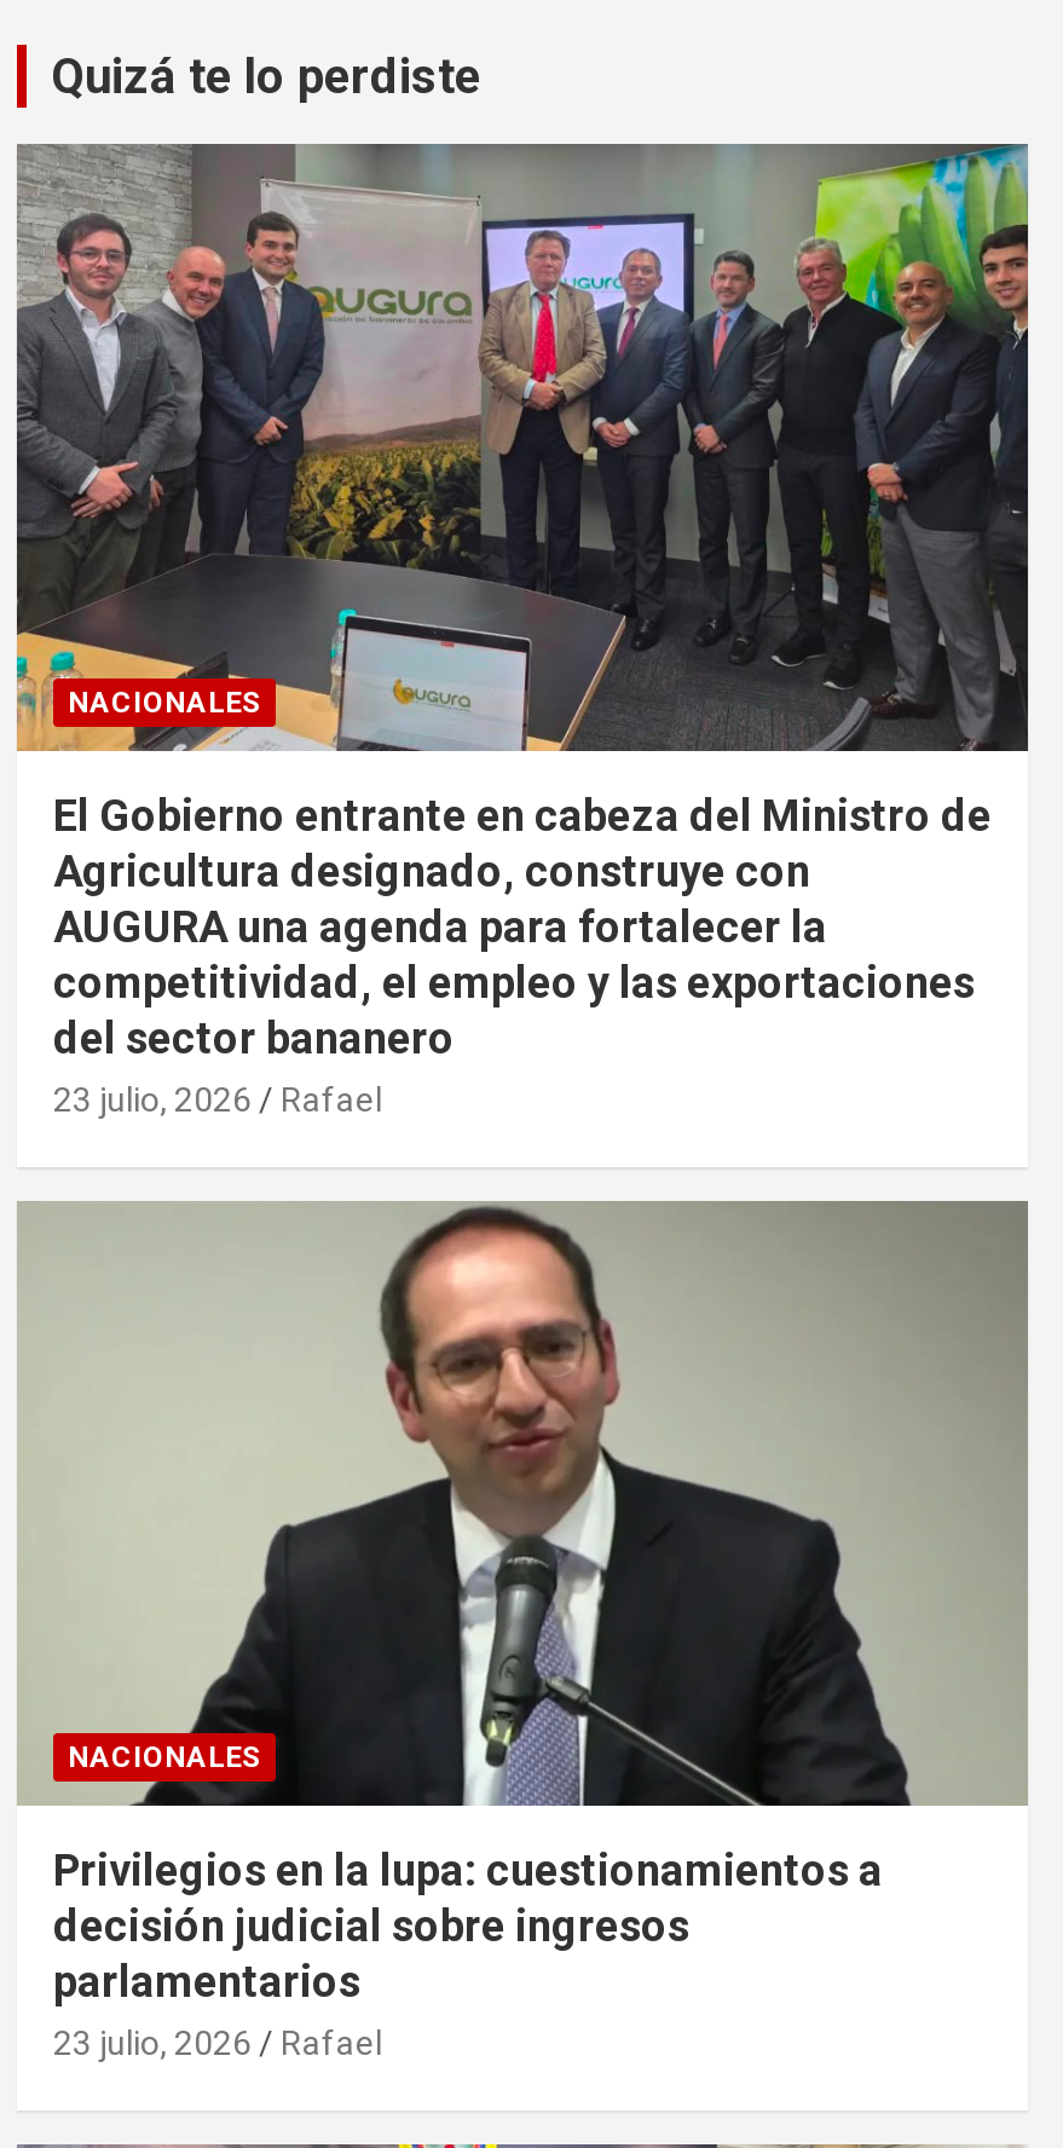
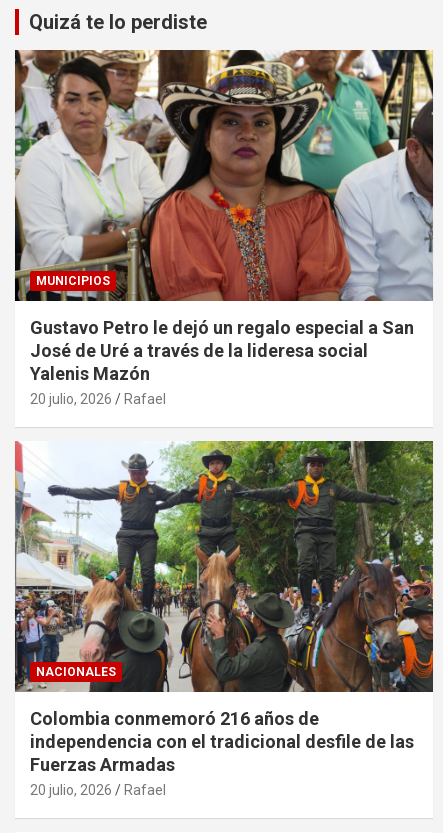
[15,143,1030,752] [image] | NACIONALES -> [14,49,433,302] [image] | MUNICIPIOS
[53,789,992,1118] El Gobierno entrante en cabeza del Ministro de | Agricultura designado, construye con | AUGURA una agenda para fortalecer la | competitividad, el empleo y las exportaciones | del sector bananero | 23 julio, 2026 -> [30,317,414,407] Gustavo Petro le dejó un regalo especial a San | José de Uré a través de la lideresa social | Yalenis Mazón | 20 julio, 2026
[17,1200,1028,2063] [image] | Privilegios en la lupa: cuestionamientos a | decisión judicial sobre ingresos | parlamentarios | 23 julio, 2026 -> [14,441,434,798] [image] | Colombia conmemoró 216 años de | independencia con el tradicional desfile de las | Fuerzas Armadas | 20 julio, 2026

